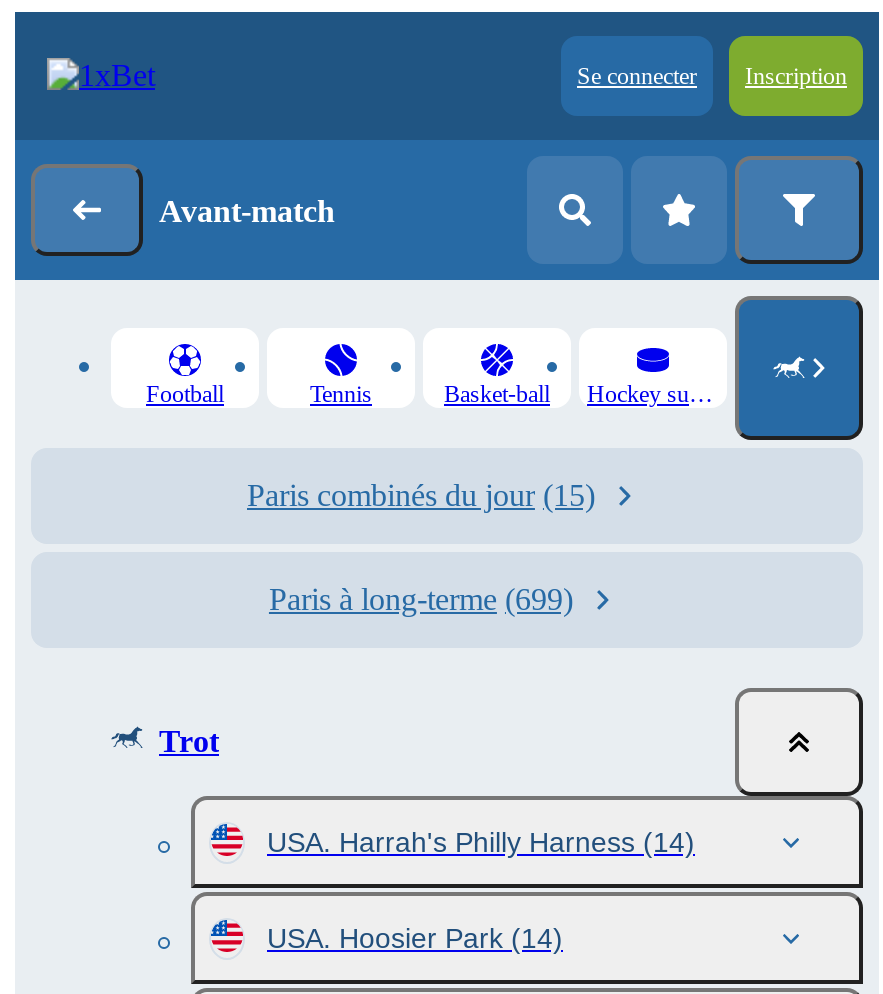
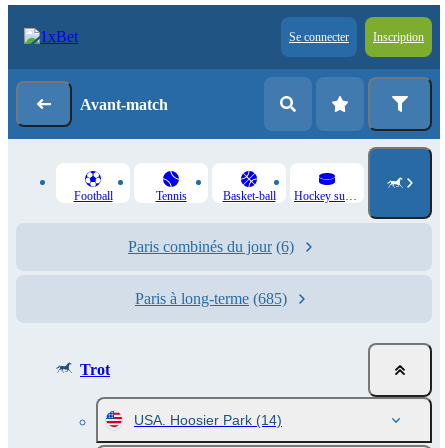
[247,478,595,512] Paris combinés du jour (15) -> [128,238,294,255] Paris combinés du jour (6)
[269,582,573,616] Paris à long-terme (699) -> [135,290,287,307] Paris à long-terme (685)
[267,826,695,858] USA. Harrah's Philly Harness (14) -> none

